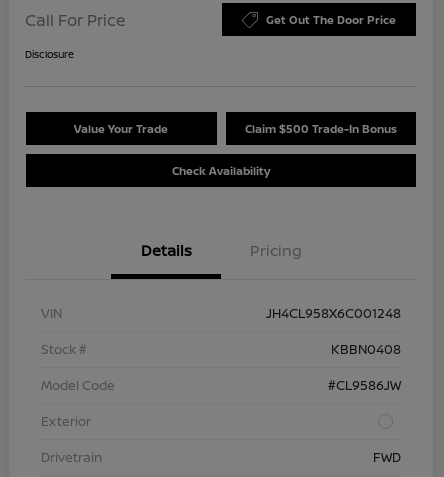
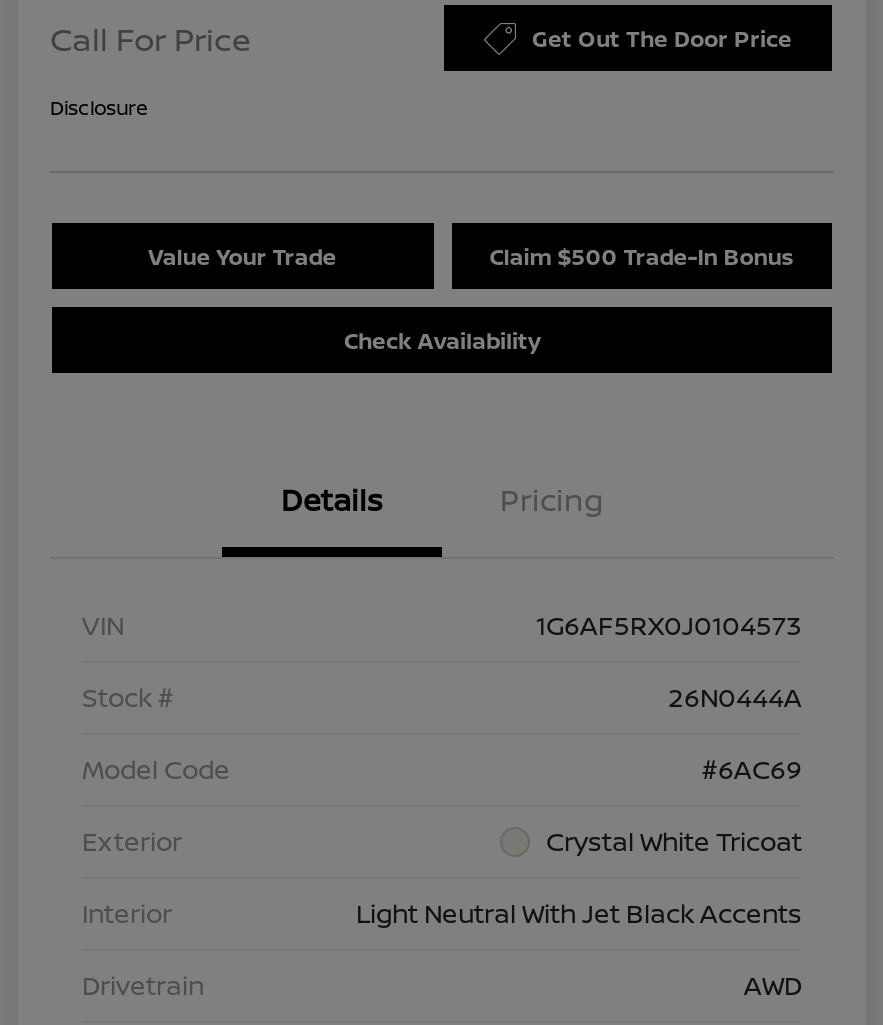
[266,304,401,322] JH4CL958X6C001248 -> [536,607,802,643] 1G6AF5RX0J0104573
[331,340,401,358] KBBN0408 -> [668,679,802,715] 26N0444A
[328,376,401,394] #CL9586JW -> [702,751,802,787] #6AC69
none -> [82,823,802,931] Crystal White Tricoat | Interior | Light Neutral With Jet Black Accents
[373,448,401,466] FWD -> [744,967,802,1003] AWD

